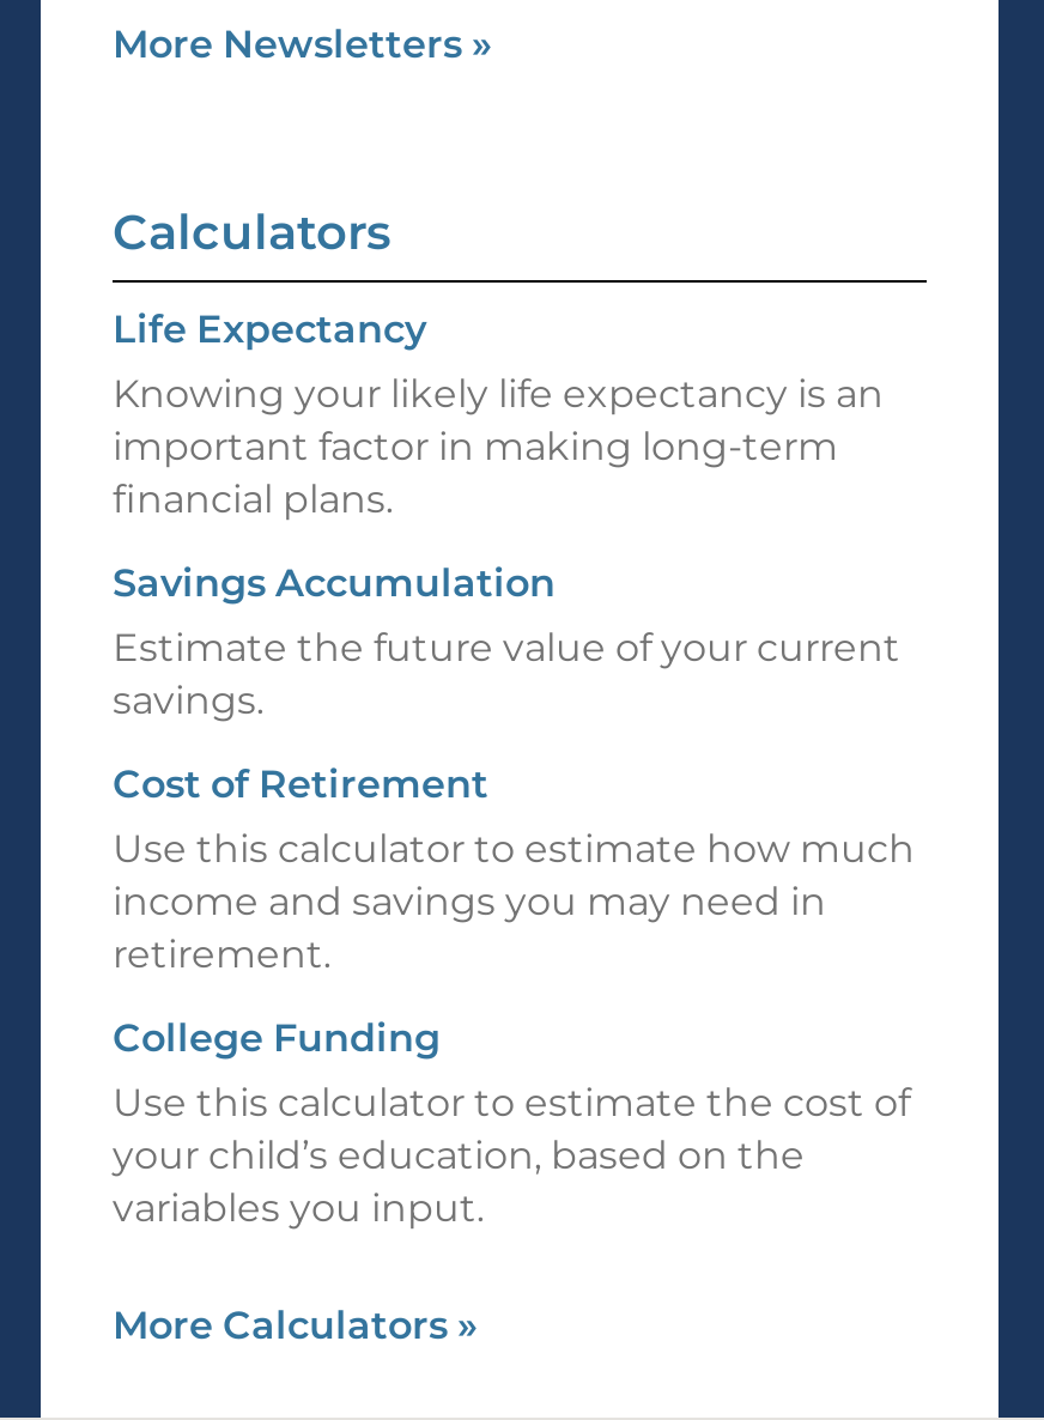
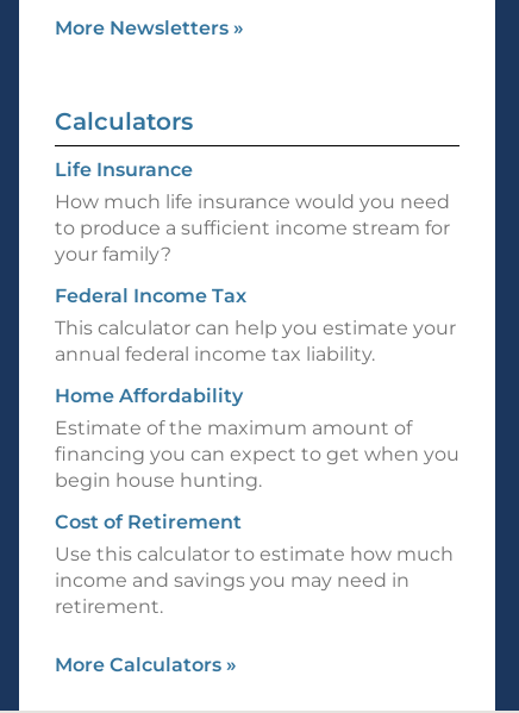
[113,306,900,722] Life Expectancy | Knowing your likely life expectancy is an | important factor in making long-term | financial plans. | Savings Accumulation | Estimate the future value of your current | savings. -> [55,158,459,491] Life Insurance | How much life insurance would you need | to produce a sufficient income stream for | your family? | Federal Income Tax | This calculator can help you estimate your | annual federal income tax liability. | Home Affordability | Estimate of the maximum amount of | financing you can expect to get when you | begin house hunting.
moved [113,761,915,976] -> [55,510,454,617]: Cost of Retirement | Use this calculator to estimate how much | income and savings you may need in | retirement.
[113,1015,910,1230] College Funding | Use this calculator to estimate the cost of | your child’s education, based on the | variables you input. -> none

